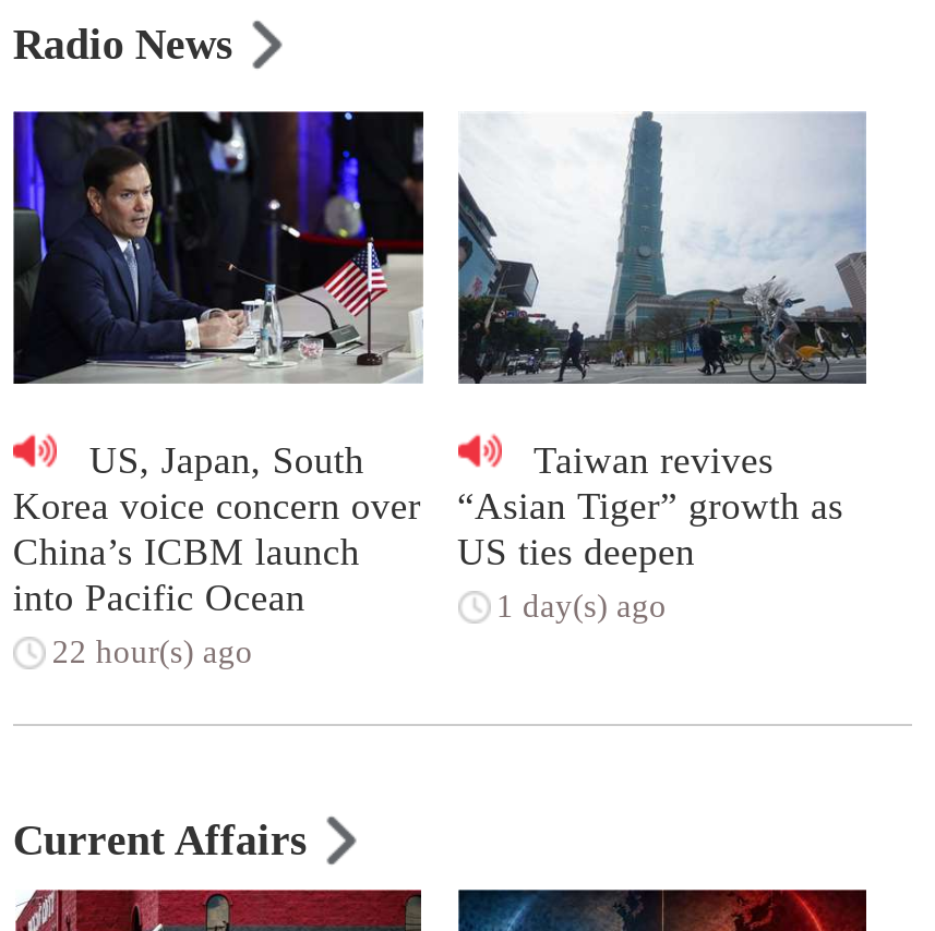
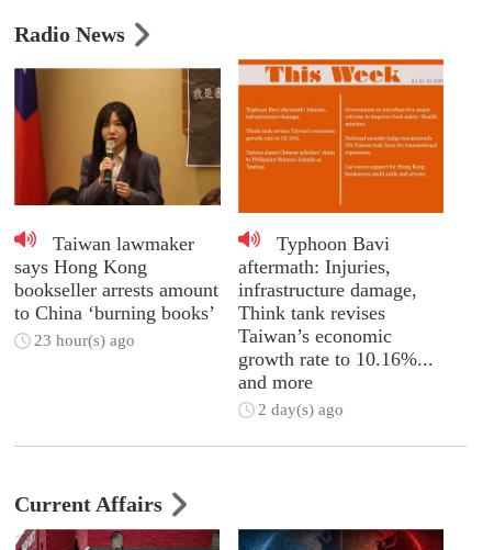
[456,94,868,624] [image] | Taiwan revives | “Asian Tiger” growth as | US ties deepen | 1 day(s) ago -> [237,58,445,418] [image] | Typhoon Bavi | aftermath: Injuries, | infrastructure damage, | Think tank revises | Taiwan’s economic | growth rate to 10.16%... | and more | 2 day(s) ago
[11,109,425,670] [image] | US, Japan, South | Korea voice concern over | China’s ICBM launch | into Pacific Ocean | 22 hour(s) ago -> [13,67,222,349] [image] | Taiwan lawmaker | says Hong Kong | bookseller arrests amount | to China ‘burning books’ | 23 hour(s) ago

